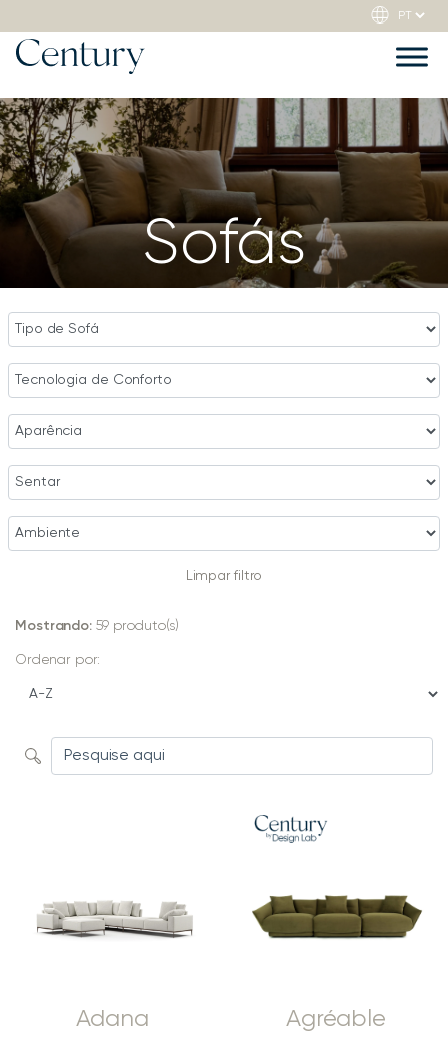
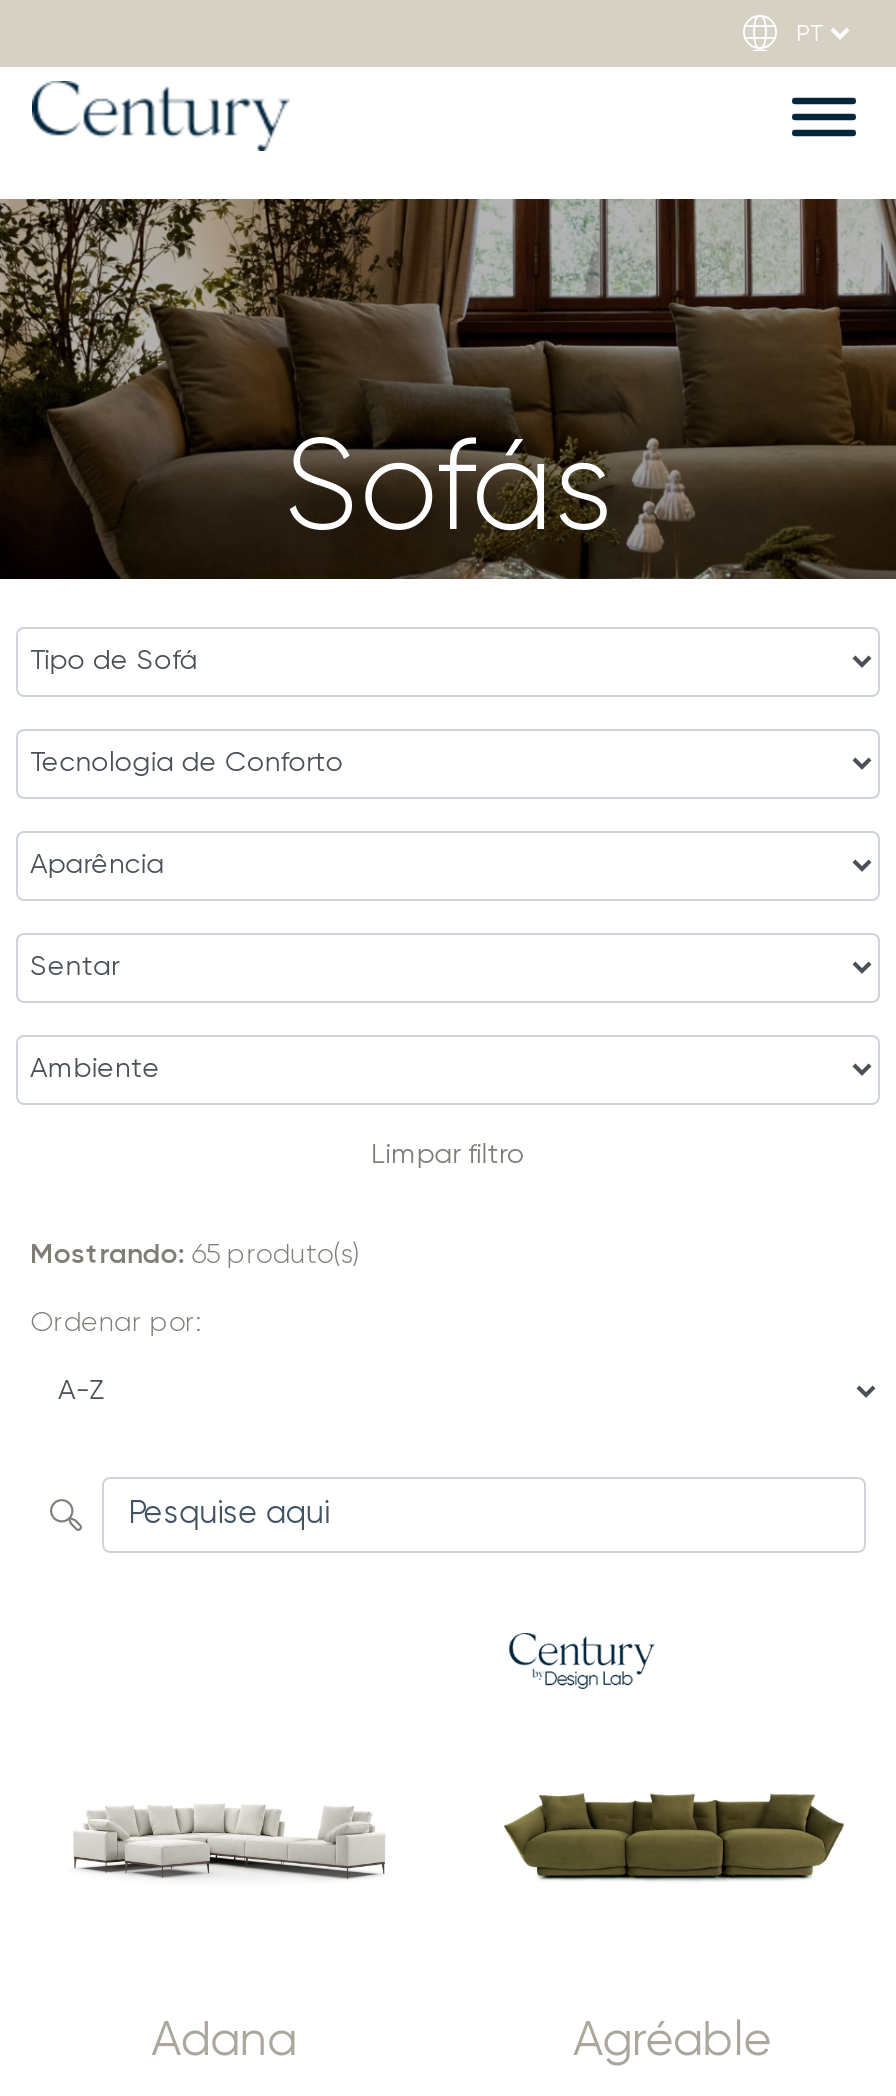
[15,619,179,633] Mostrando: 59 produto(s) -> [30,1241,360,1269] Mostrando: 65 produto(s)

